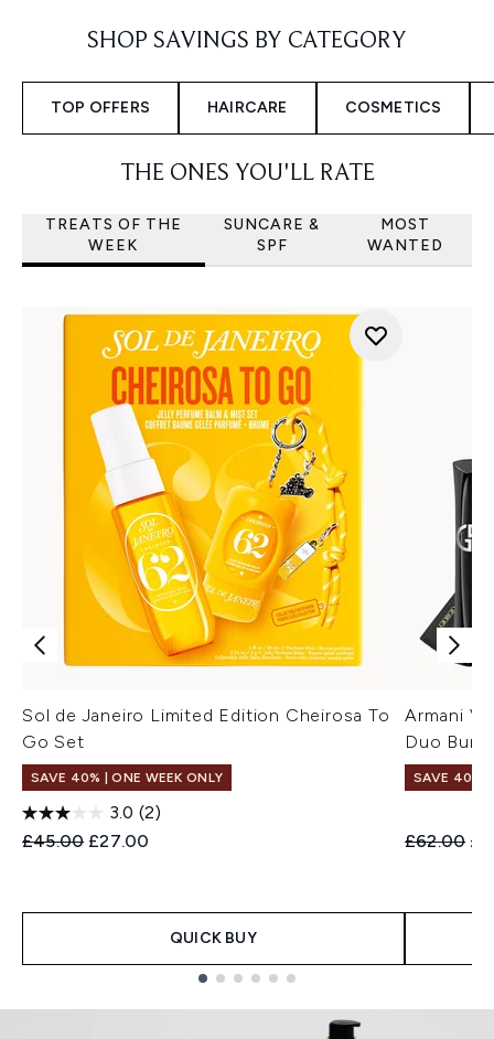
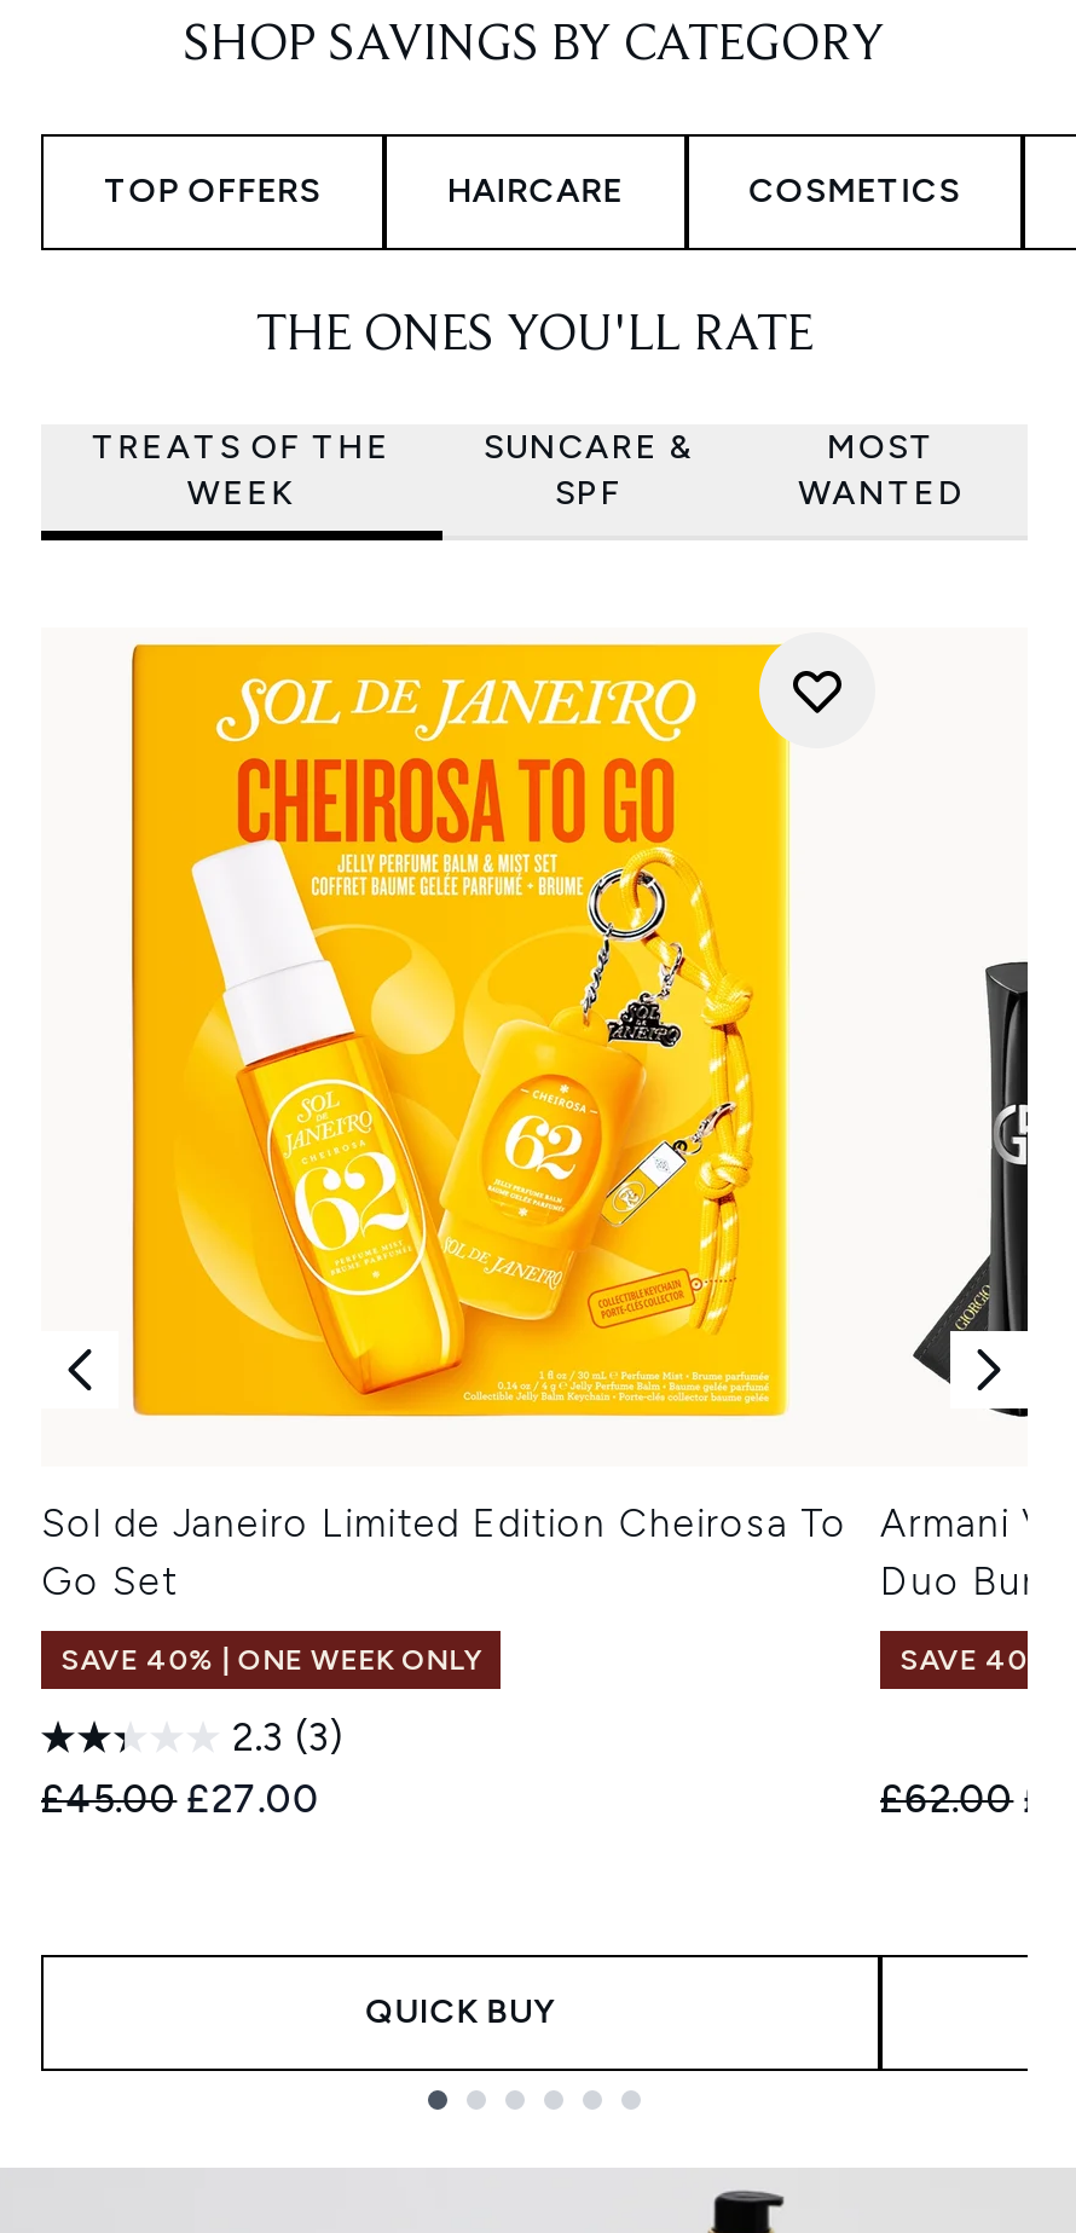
[109,802,161,823] 3.0 (2) -> [232,1713,343,1759] 2.3 (3)

